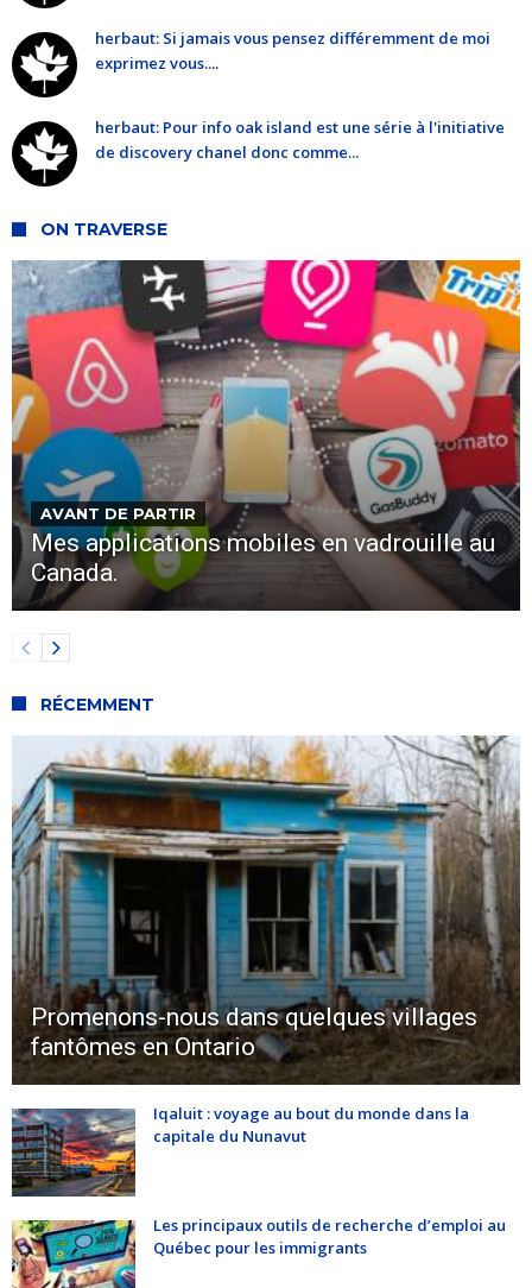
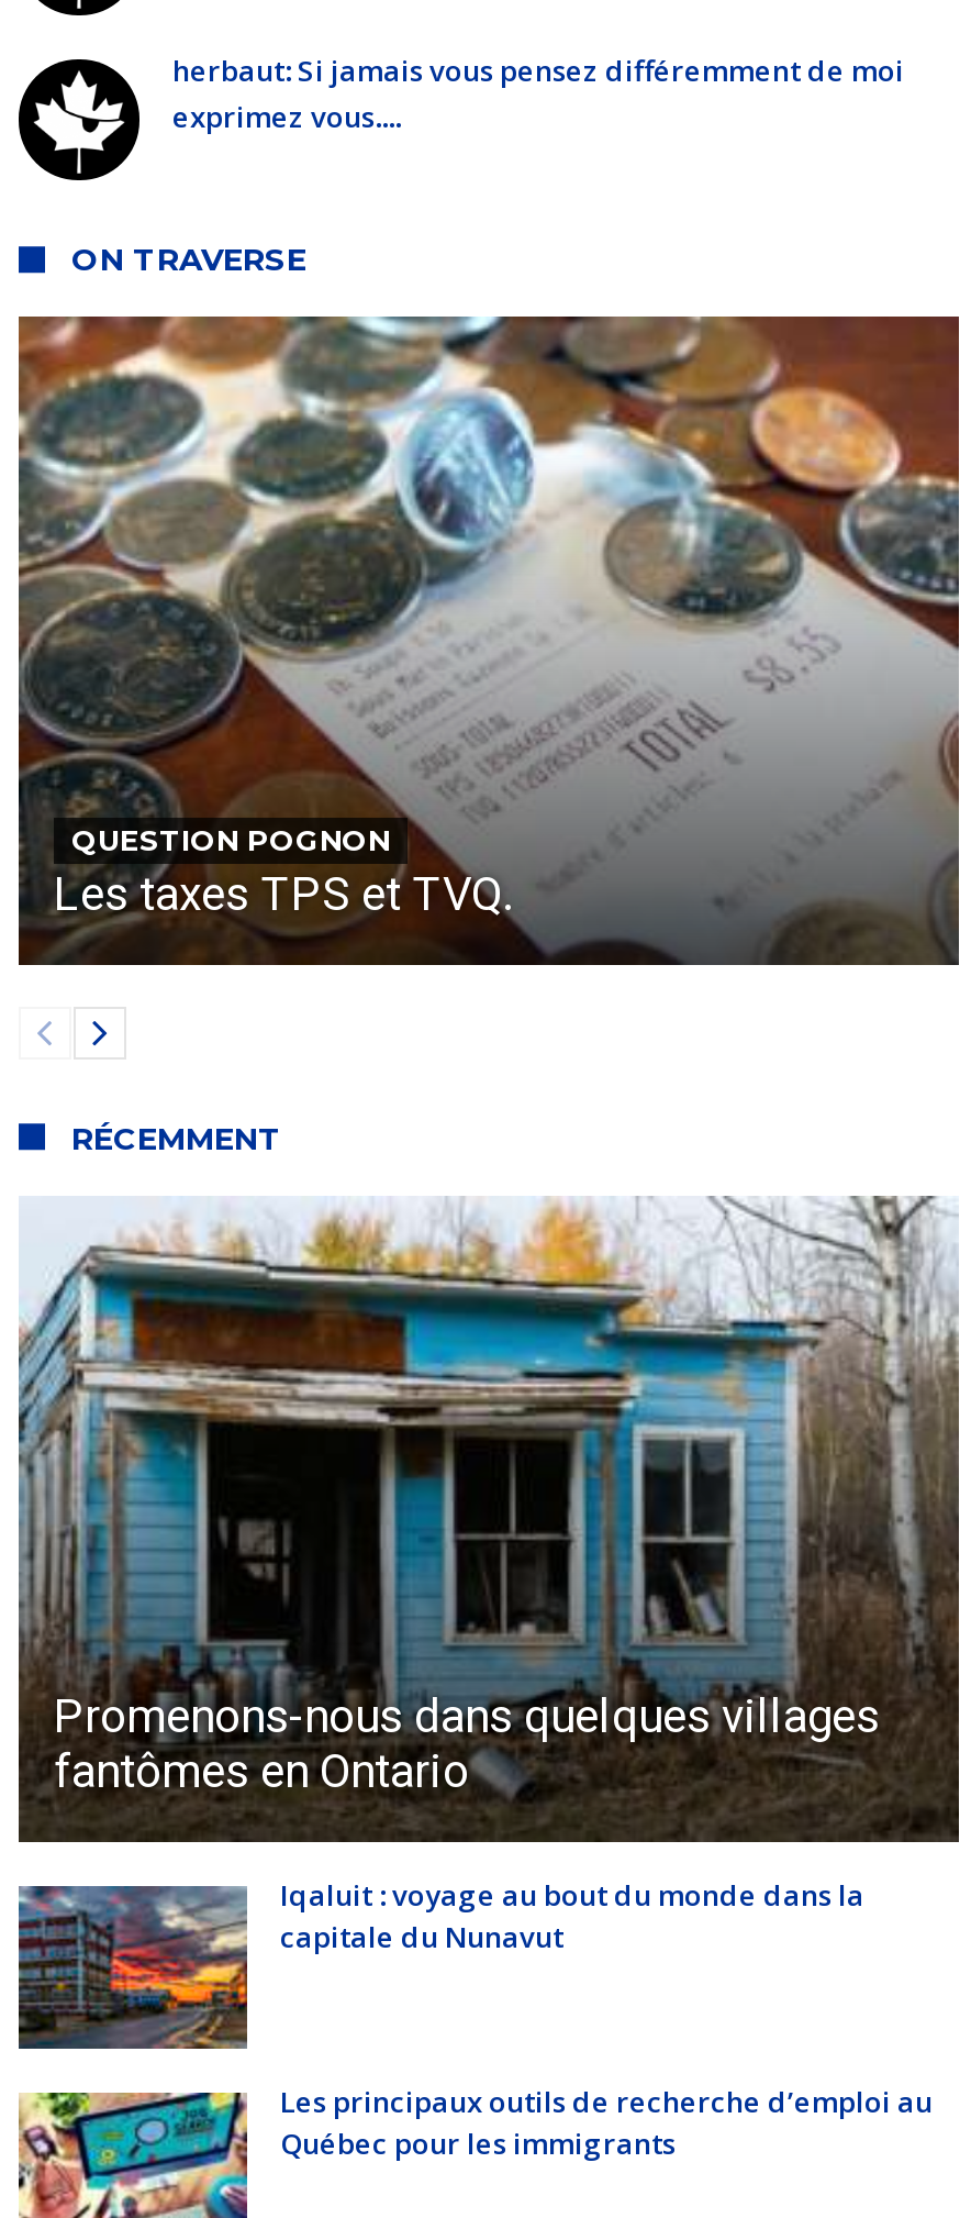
[95,117,505,163] herbaut: Pour info oak island est une série à l'initiative | de discovery chanel donc comme... -> none
[11,259,521,611] [image] | AVANT DE PARTIR | Mes applications mobiles en vadrouille au | Canada. -> [16,314,961,965] [image] | QUESTION POGNON | Les taxes TPS et TVQ.

